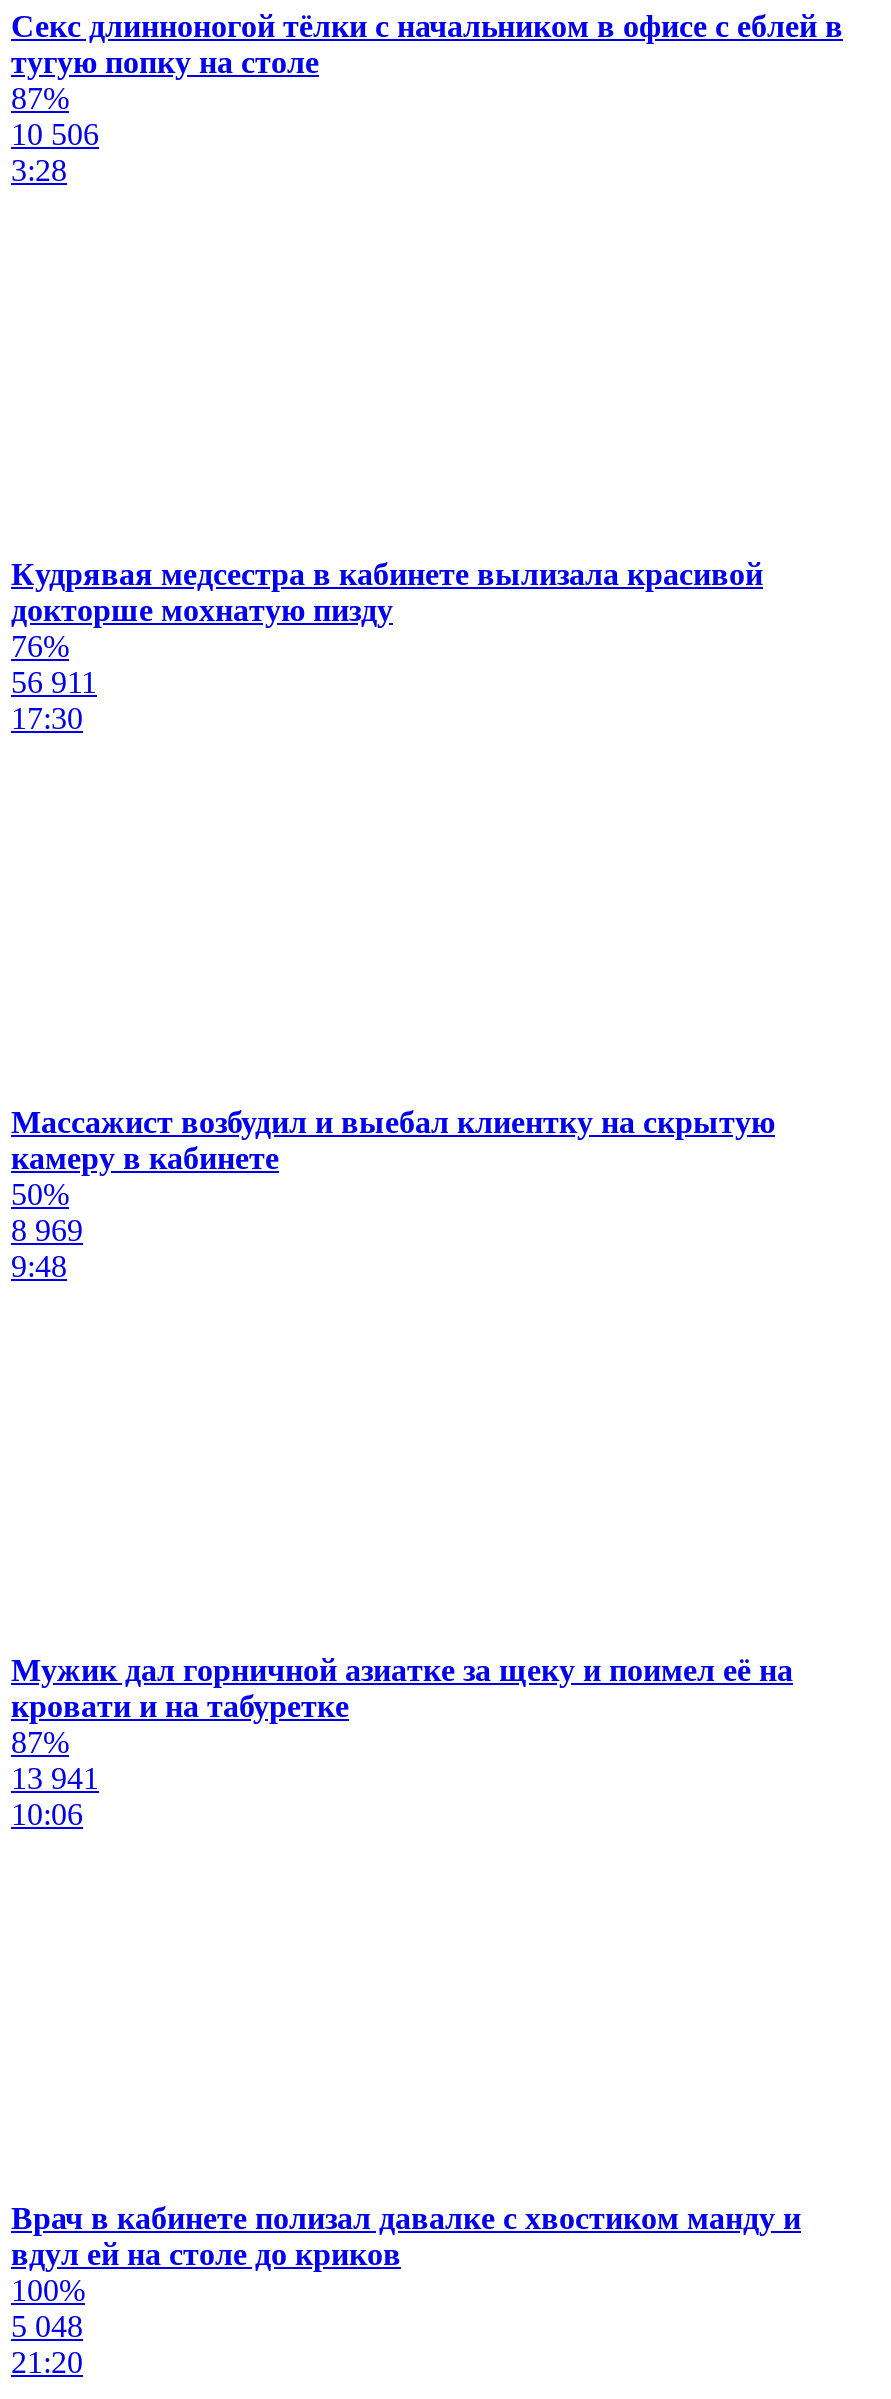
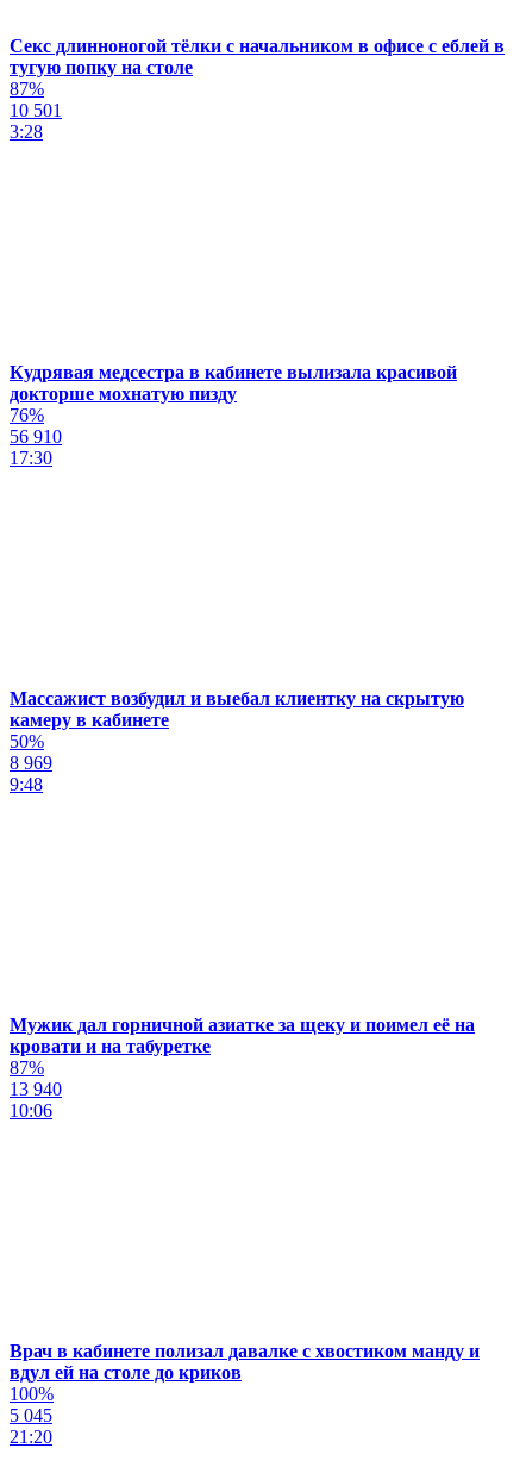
[11,117,99,151] 10 506 -> [10,100,62,120] 10 501
[11,665,97,699] 56 911 -> [10,426,62,446] 56 910
[11,1761,99,1795] 13 941 -> [10,1079,62,1099] 13 940
[11,2309,83,2343] 5 048 -> [10,1405,52,1425] 5 045

